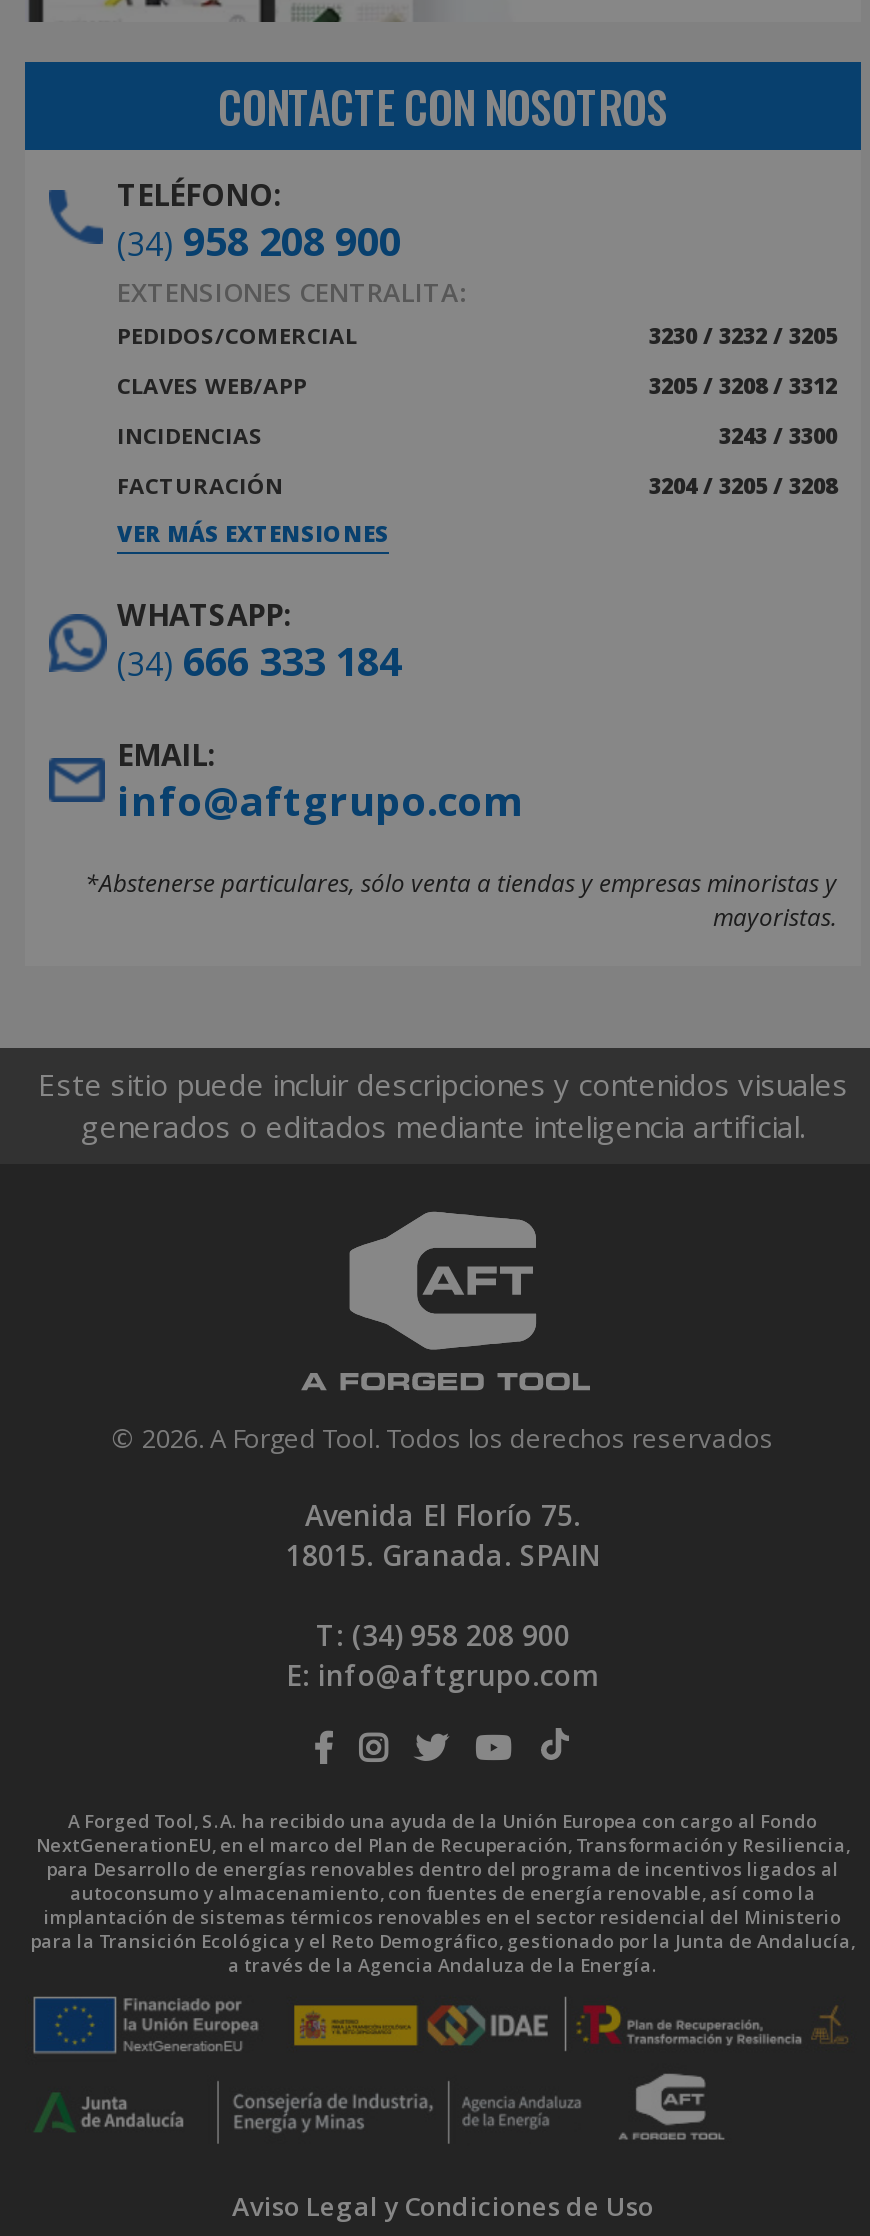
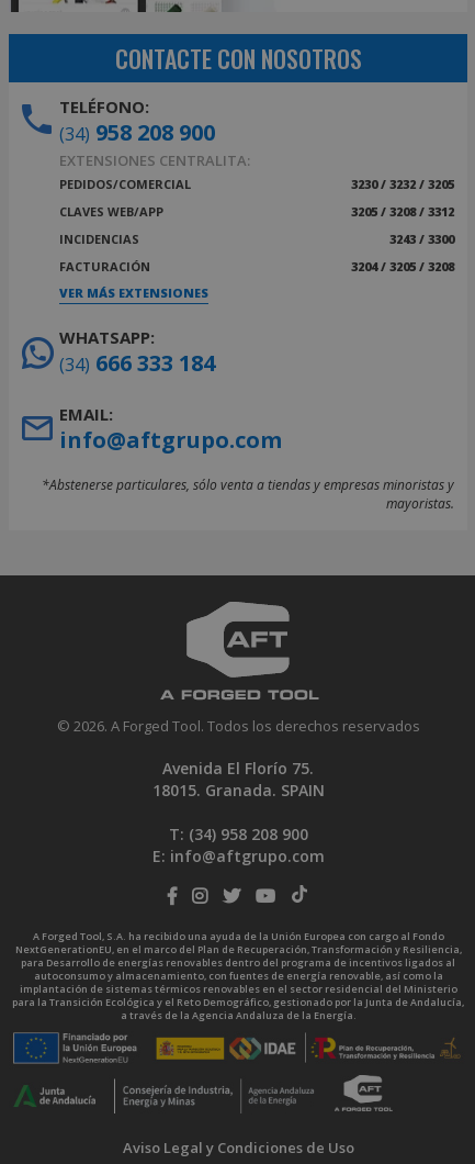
[38,1064,848,1146] Este sitio puede incluir descripciones y contenidos visuales | generados o editados mediante inteligencia artificial. -> none

